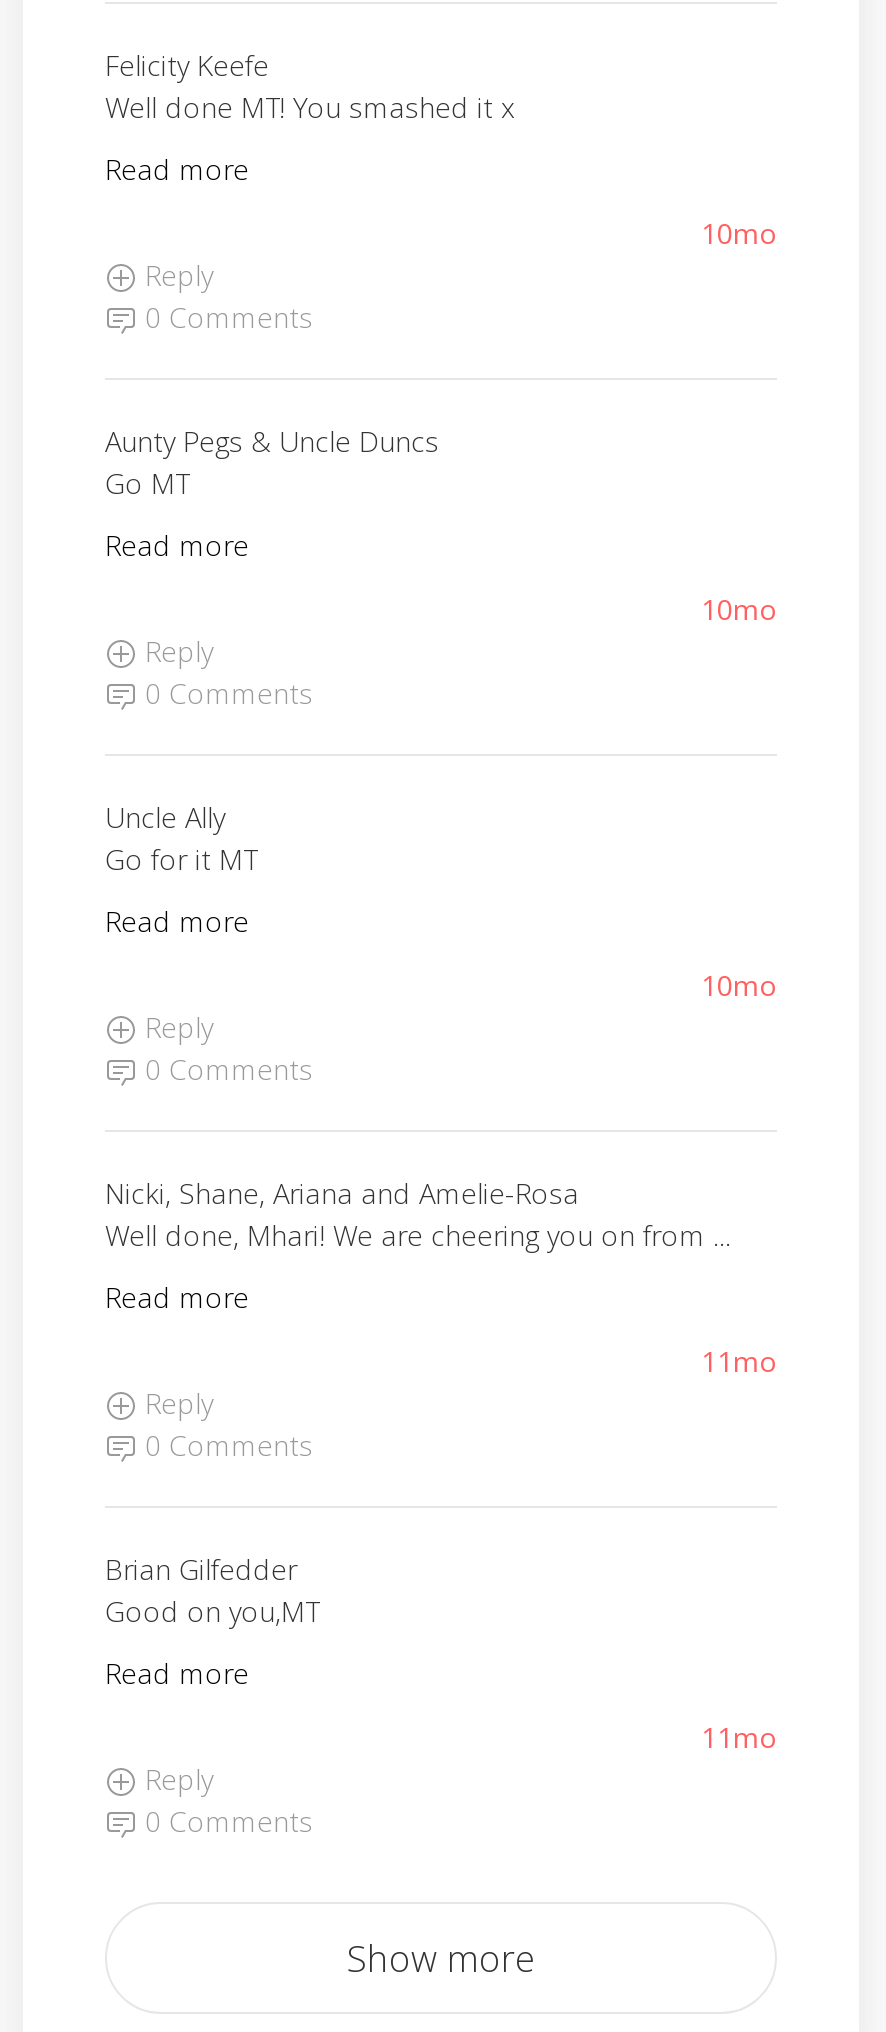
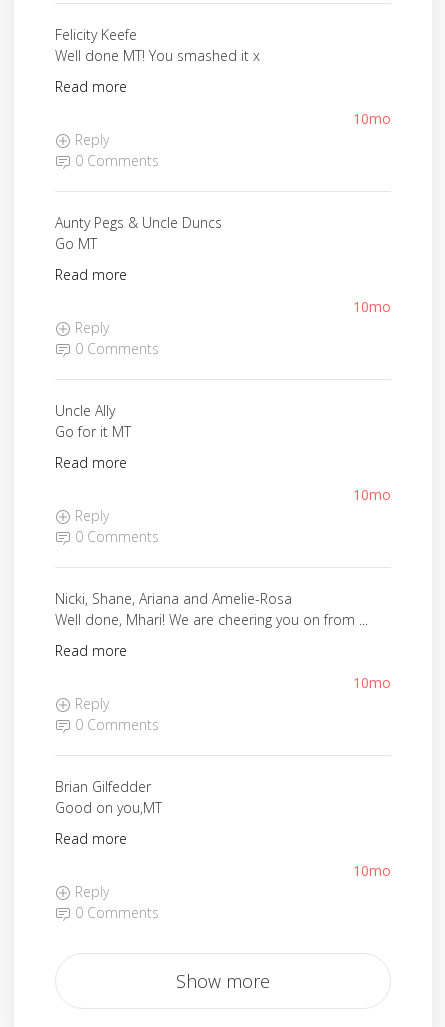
[701,1341,777,1379] 11mo -> [353,672,391,691] 10mo
[701,1717,777,1755] 11mo -> [353,860,391,879] 10mo

